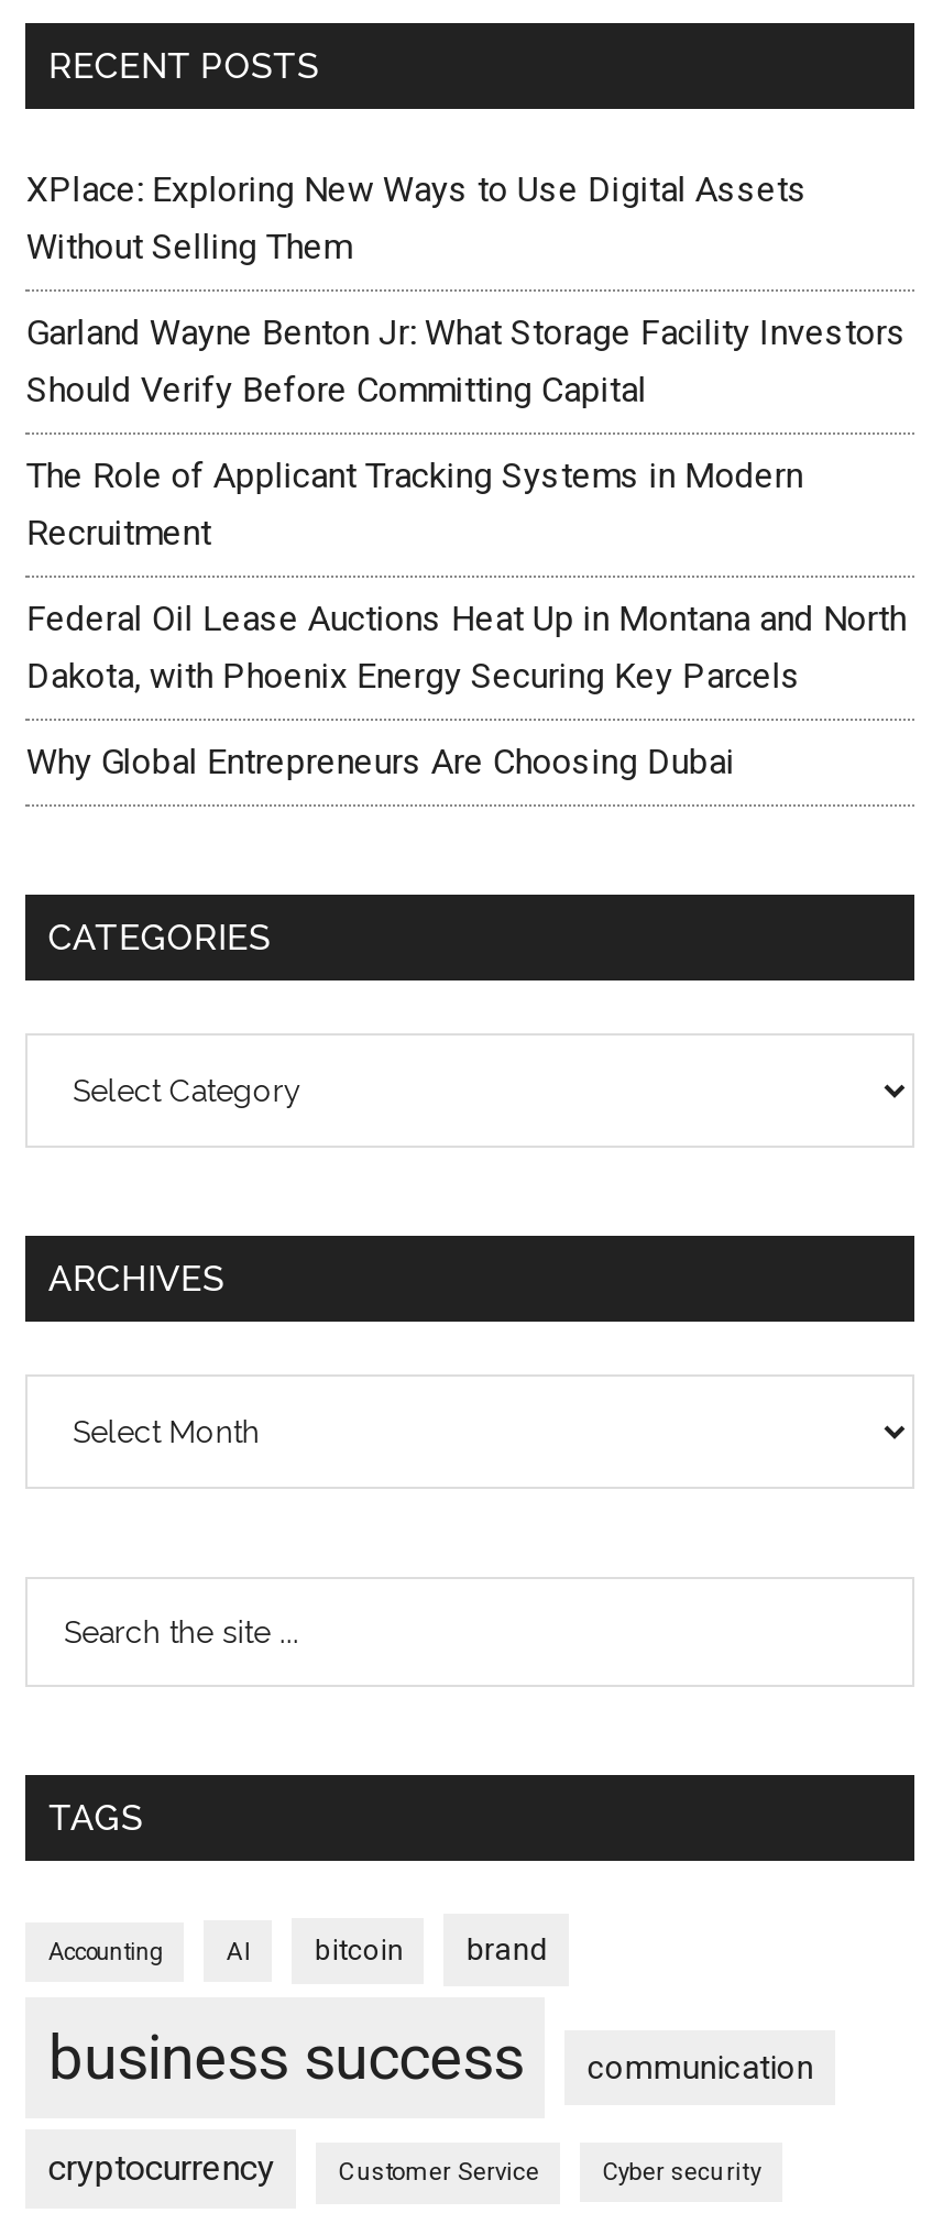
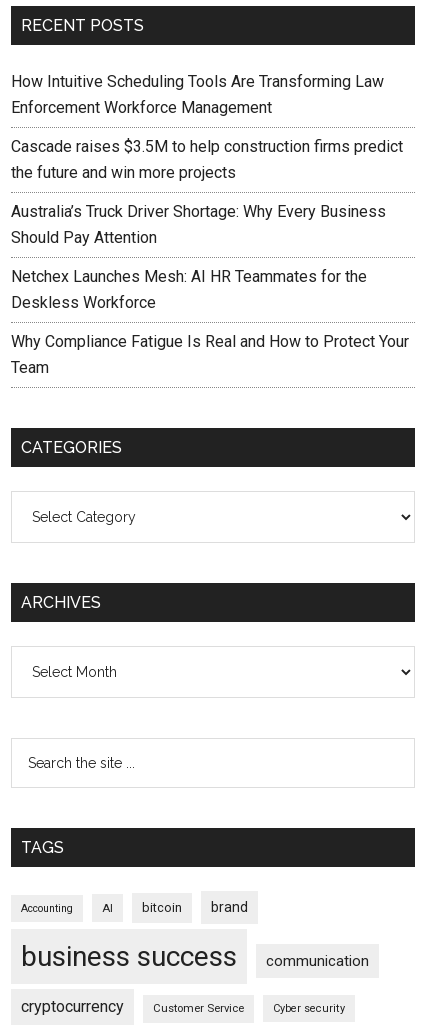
[26,168,807,267] XPlace: Exploring New Ways to Use Digital Assets | Without Selling Them -> [11,72,384,117] How Intuitive Scheduling Tools Are Transforming Law | Enforcement Workforce Management
[26,311,906,410] Garland Wayne Benton Jr: What Storage Facility Investors | Should Verify Before Committing Capital -> [11,137,403,182] Cascade raises $3.5M to help construction firms predict | the future and win more projects
[26,454,803,554] The Role of Applicant Tracking Systems in Modern | Recruitment -> [11,202,386,247] Australia’s Truck Driver Shortage: Why Every Business | Should Pay Attention
[26,598,906,697] Federal Oil Lease Auctions Heat Up in Montana and North | Dakota, with Phoenix Energy Securing Key Parcels -> [11,267,367,312] Netchex Launches Mesh: AI HR Teammates for the | Deskless Workforce
[26,741,735,782] Why Global Entrepreneurs Are Choosing Dubai -> [11,332,409,377] Why Compliance Fatigue Is Real and How to Protect Your | Team

